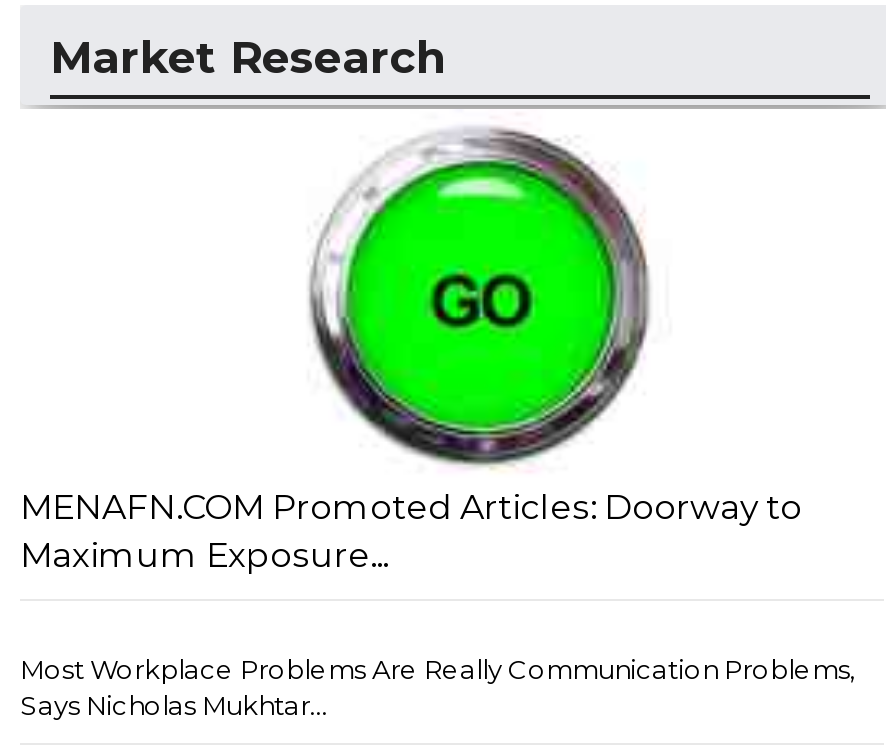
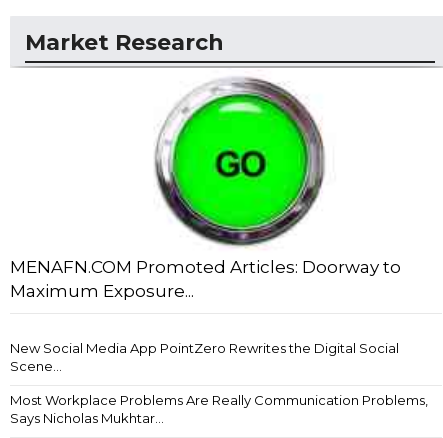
none -> [10,340,399,374] New Social Media App PointZero Rewrites the Digital Social | Scene...

